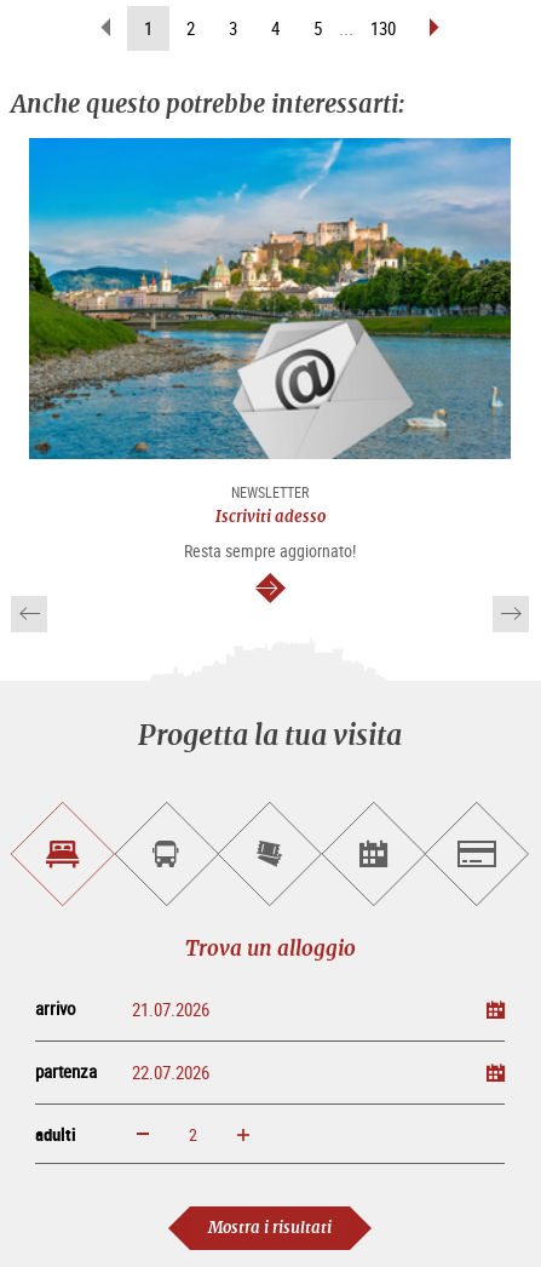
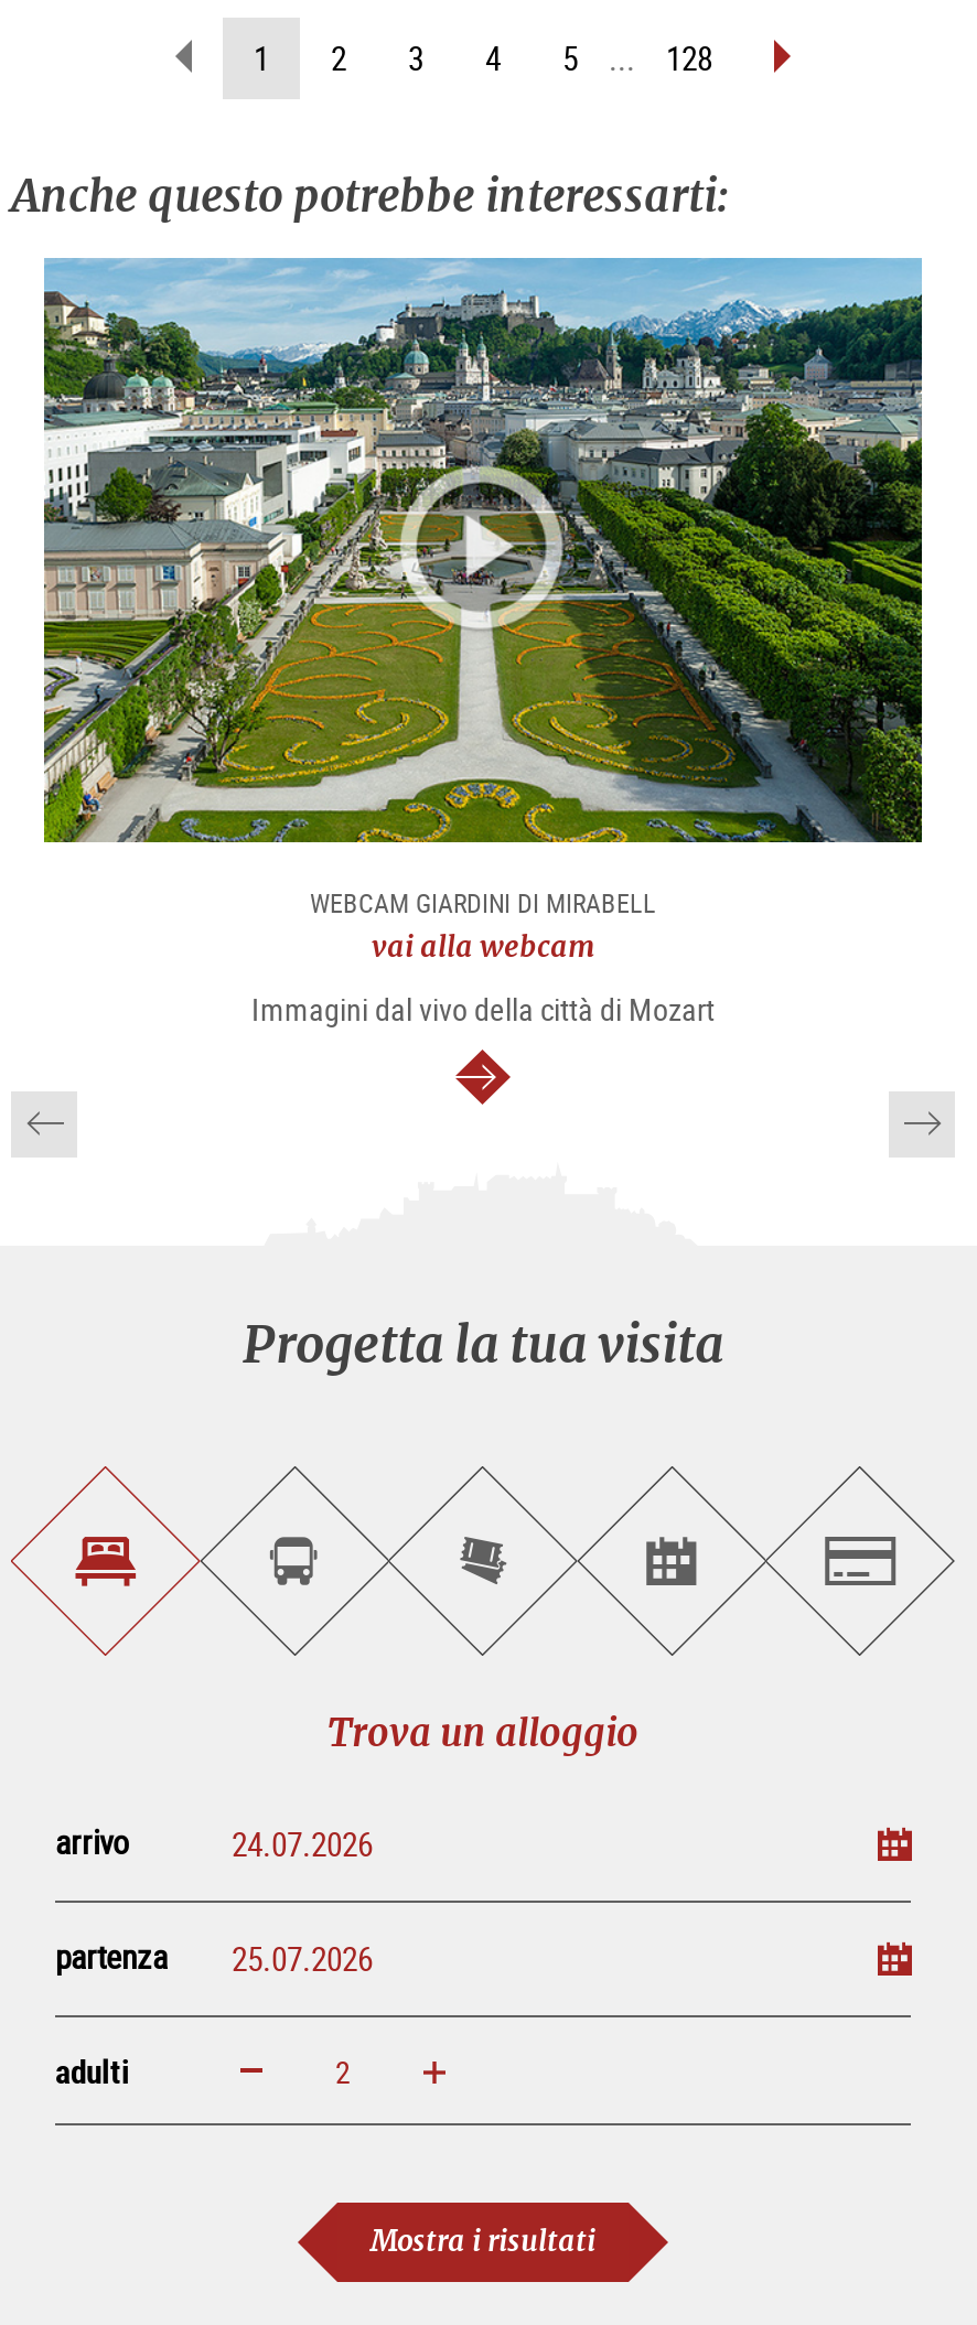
[370,16,396,40] 130 -> [666,35,712,80] 128
[28,138,512,528] [image] | NEWSLETTER | Iscriviti adesso -> [42,256,924,967] [image] | WEBCAM GIARDINI DI MIRABELL | vai alla webcam
[184,540,356,563] Resta sempre aggiornato! -> [251,989,715,1031] Immagini dal vivo della città di Mozart

